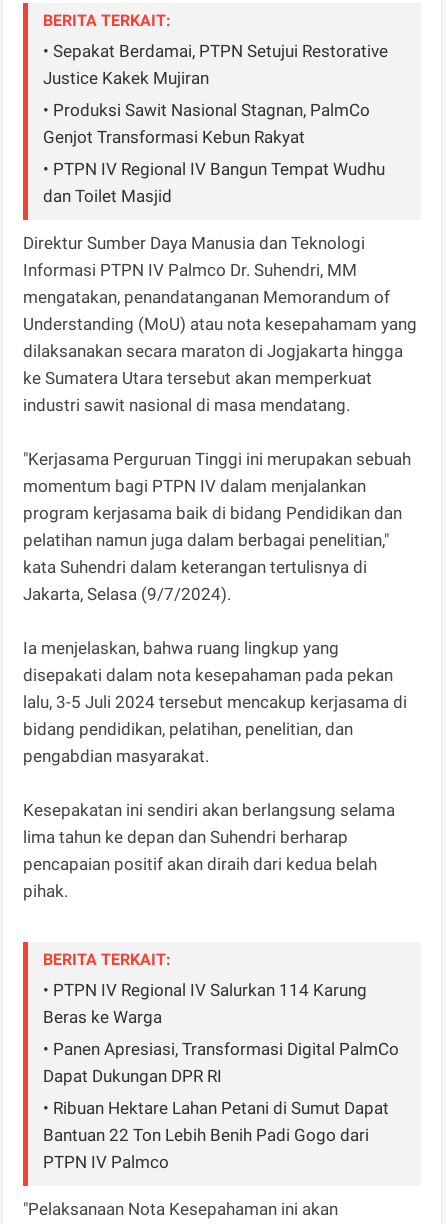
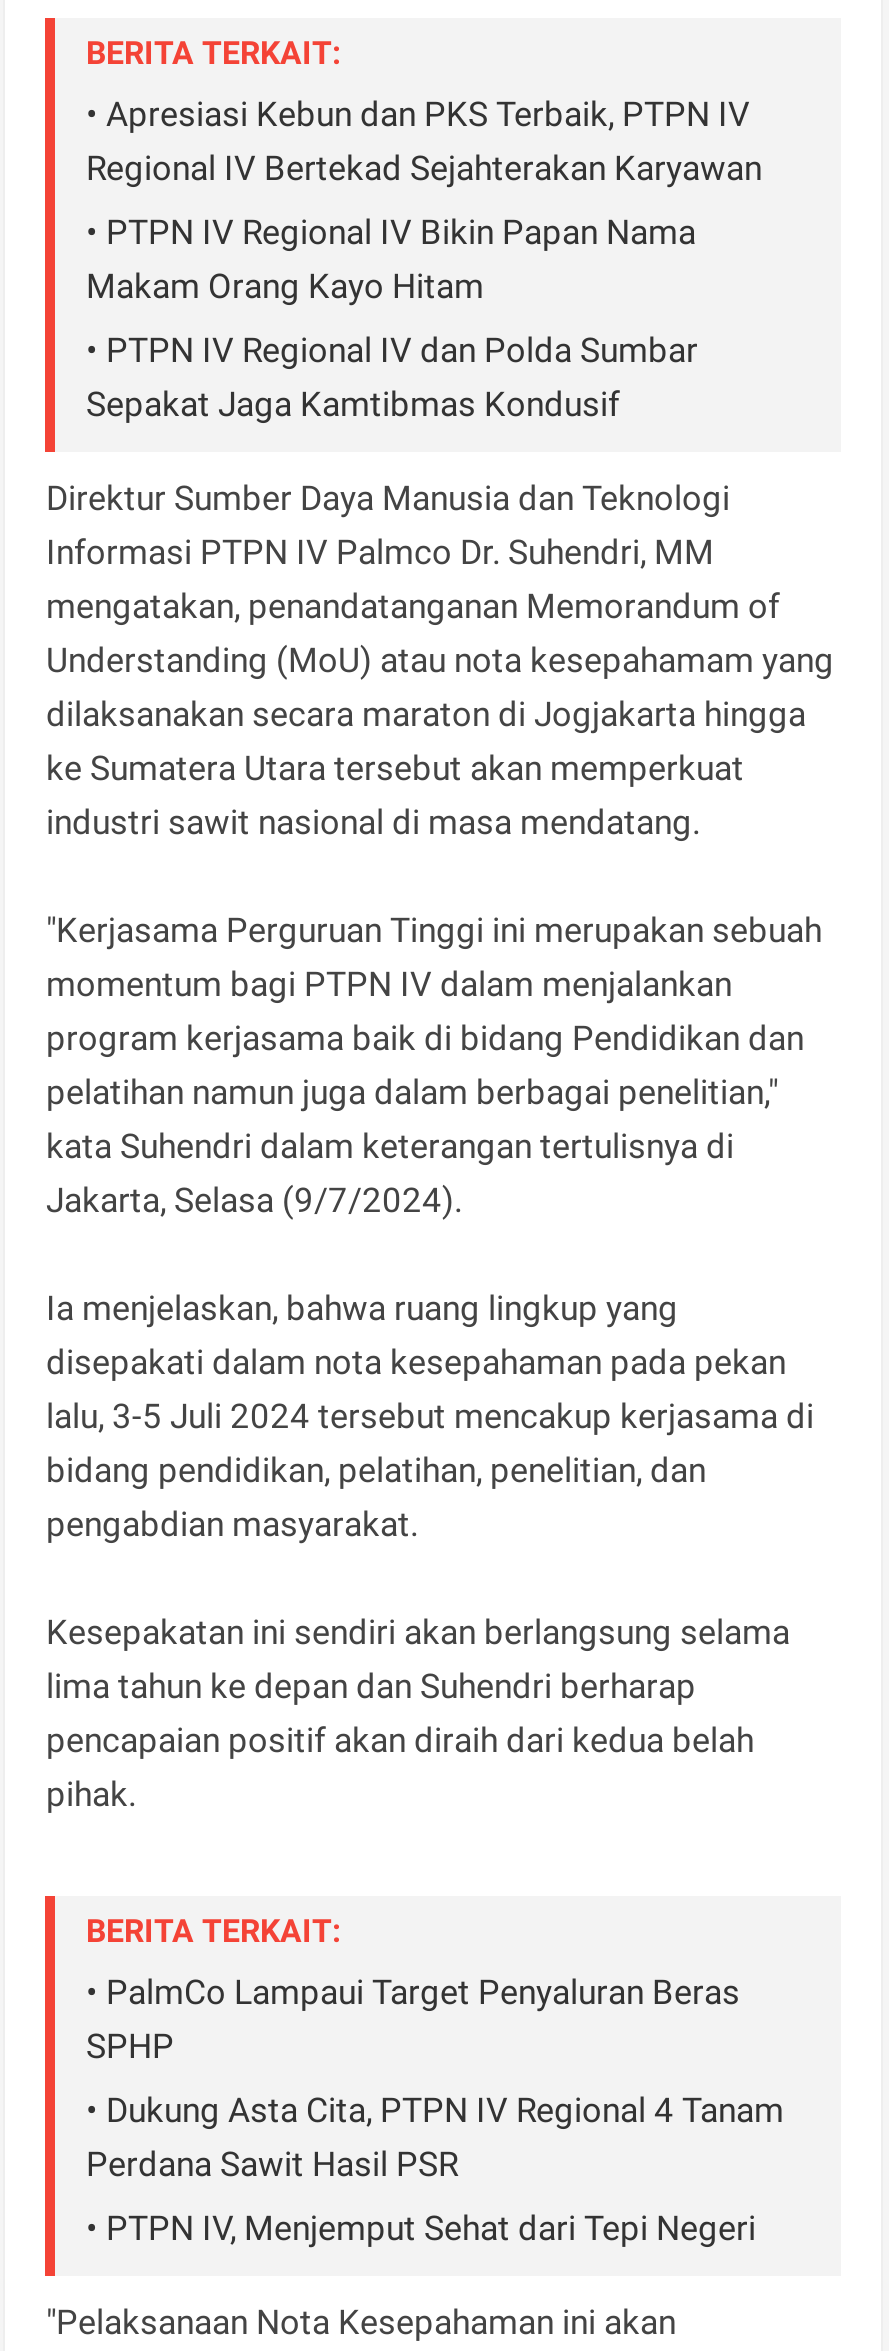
[43,41,388,88] • Sepakat Berdamai, PTPN Setujui Restorative | Justice Kakek Mujiran -> [86,94,762,188] • Apresiasi Kebun dan PKS Terbaik, PTPN IV | Regional IV Bertekad Sejahterakan Karyawan
[43,100,370,147] • Produksi Sawit Nasional Stagnan, PalmCo | Genjot Transformasi Kebun Rakyat -> [86,212,696,306] • PTPN IV Regional IV Bikin Papan Nama | Makam Orang Kayo Hitam
[43,159,385,206] • PTPN IV Regional IV Bangun Tempat Wudhu | dan Toilet Masjid -> [86,330,698,424] • PTPN IV Regional IV dan Polda Sumbar | Sepakat Jaga Kamtibmas Kondusif
[43,980,367,1027] • PTPN IV Regional IV Salurkan 114 Karung | Beras ke Warga -> [86,1972,740,2066] • PalmCo Lampaui Target Penyaluran Beras | SPHP
[43,1039,399,1086] • Panen Apresiasi, Transformasi Digital PalmCo | Dapat Dukungan DPR RI -> [86,2090,784,2184] • Dukung Asta Cita, PTPN IV Regional 4 Tanam | Perdana Sawit Hasil PSR
[43,1098,389,1172] • Ribuan Hektare Lahan Petani di Sumut Dapat | Bantuan 22 Ton Lebih Benih Padi Gogo dari | PTPN IV Palmco -> [86,2208,756,2248] • PTPN IV, Menjemput Sehat dari Tepi Negeri

